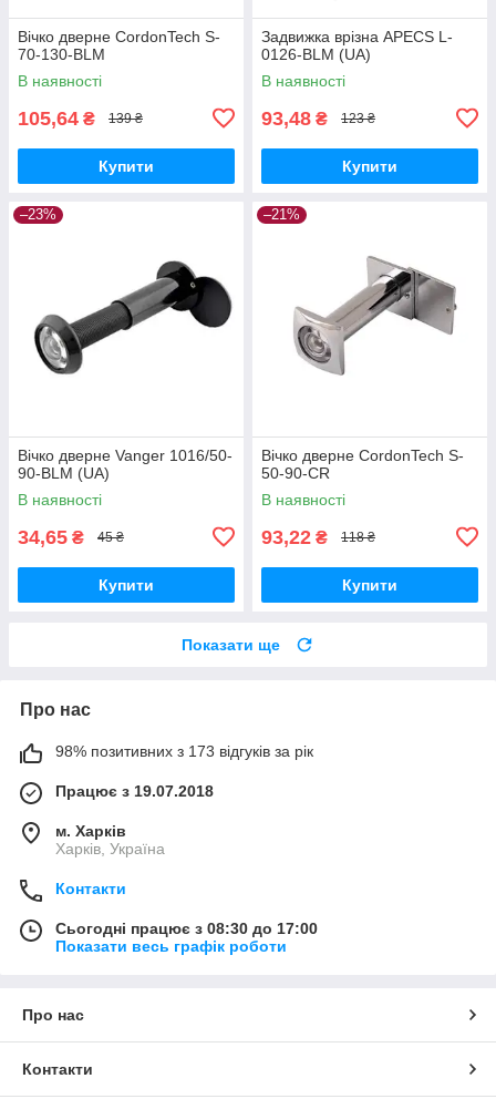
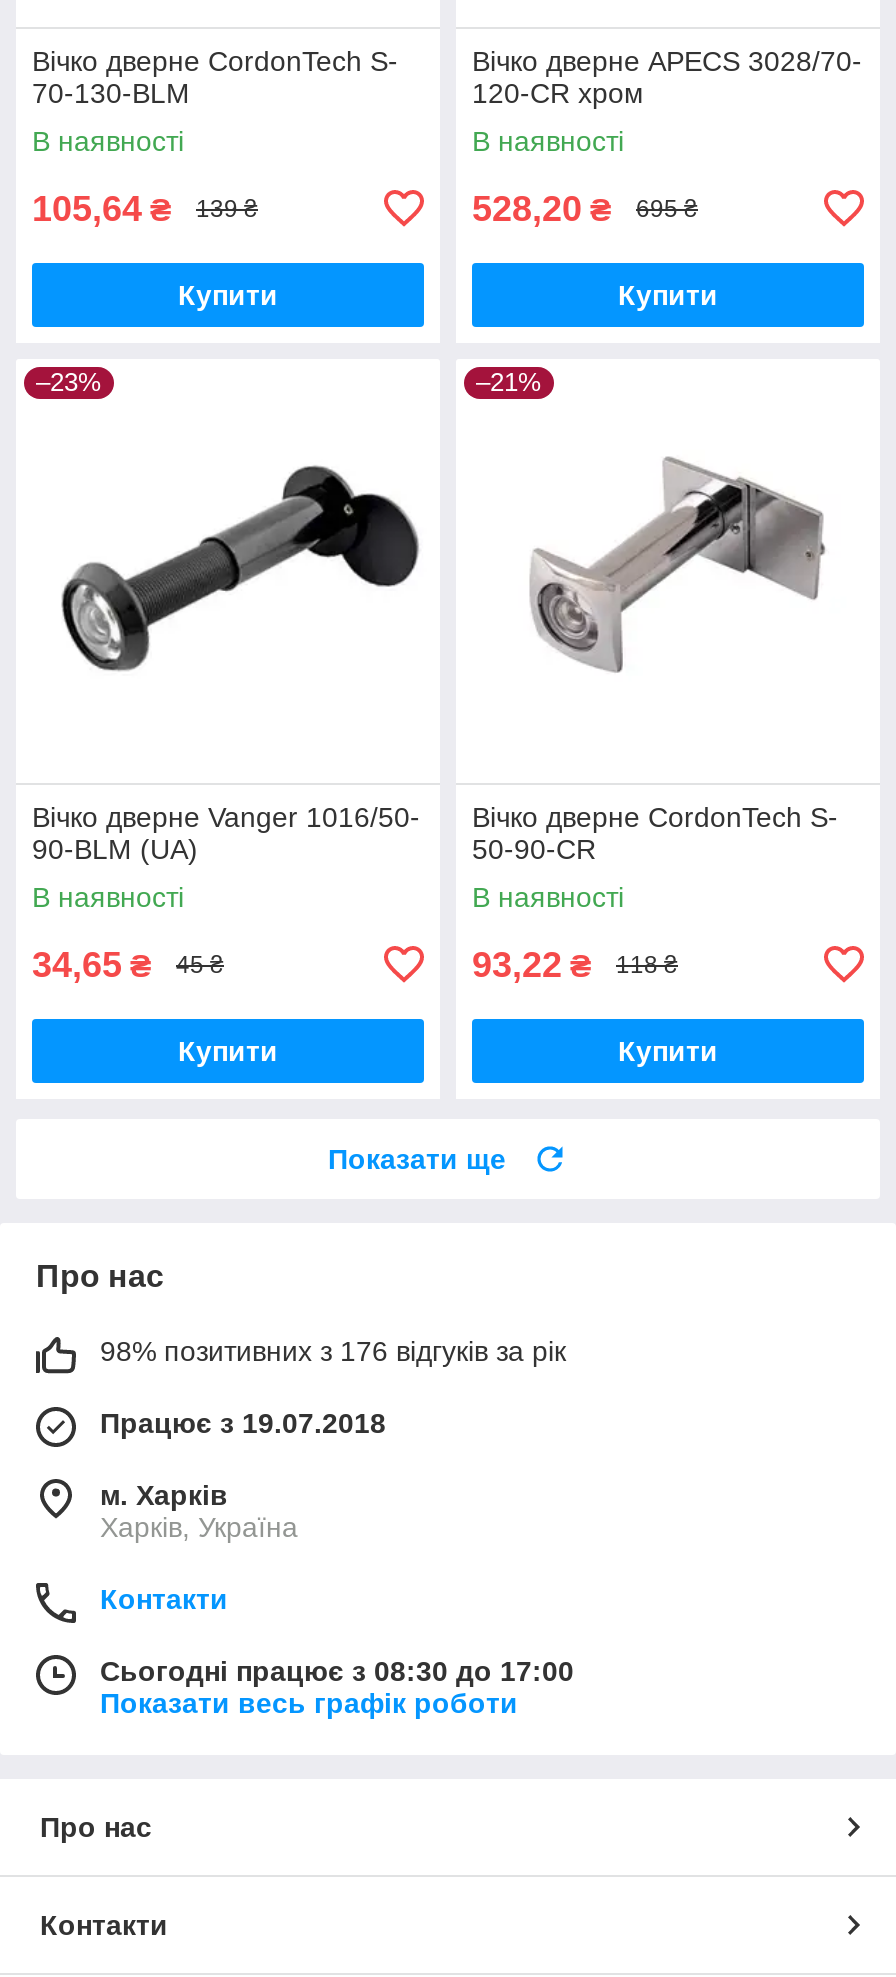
[261,27,453,63] Задвижка врізна APECS L- | 0126-BLM (UA) -> [472,45,862,109] Вічко дверне APECS 3028/70- | 120-CR хром
[261,107,328,129] 93,48 ₴ -> [472,189,612,229] 528,20 ₴
[341,111,375,127] 123 ₴ -> [636,196,698,224] 695 ₴
[55,742,313,760] 98% позитивних з 173 відгуків за рік -> [100,1335,566,1367] 98% позитивних з 176 відгуків за рік

